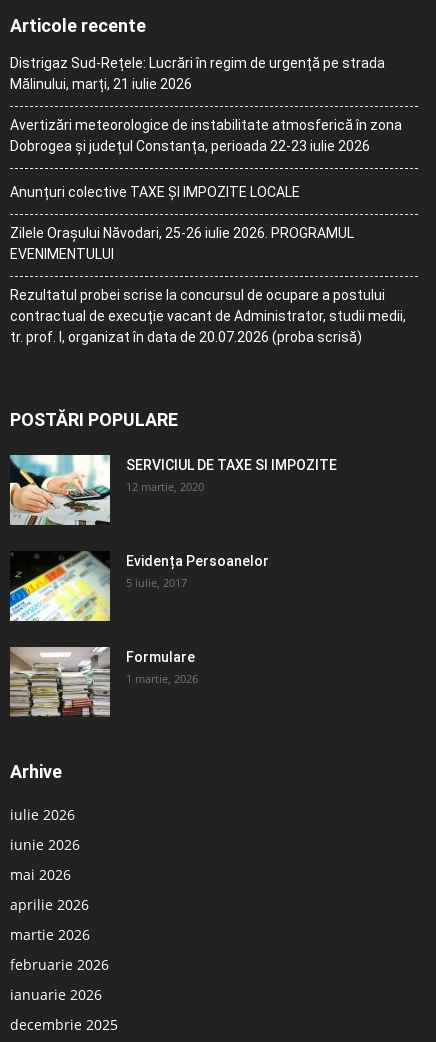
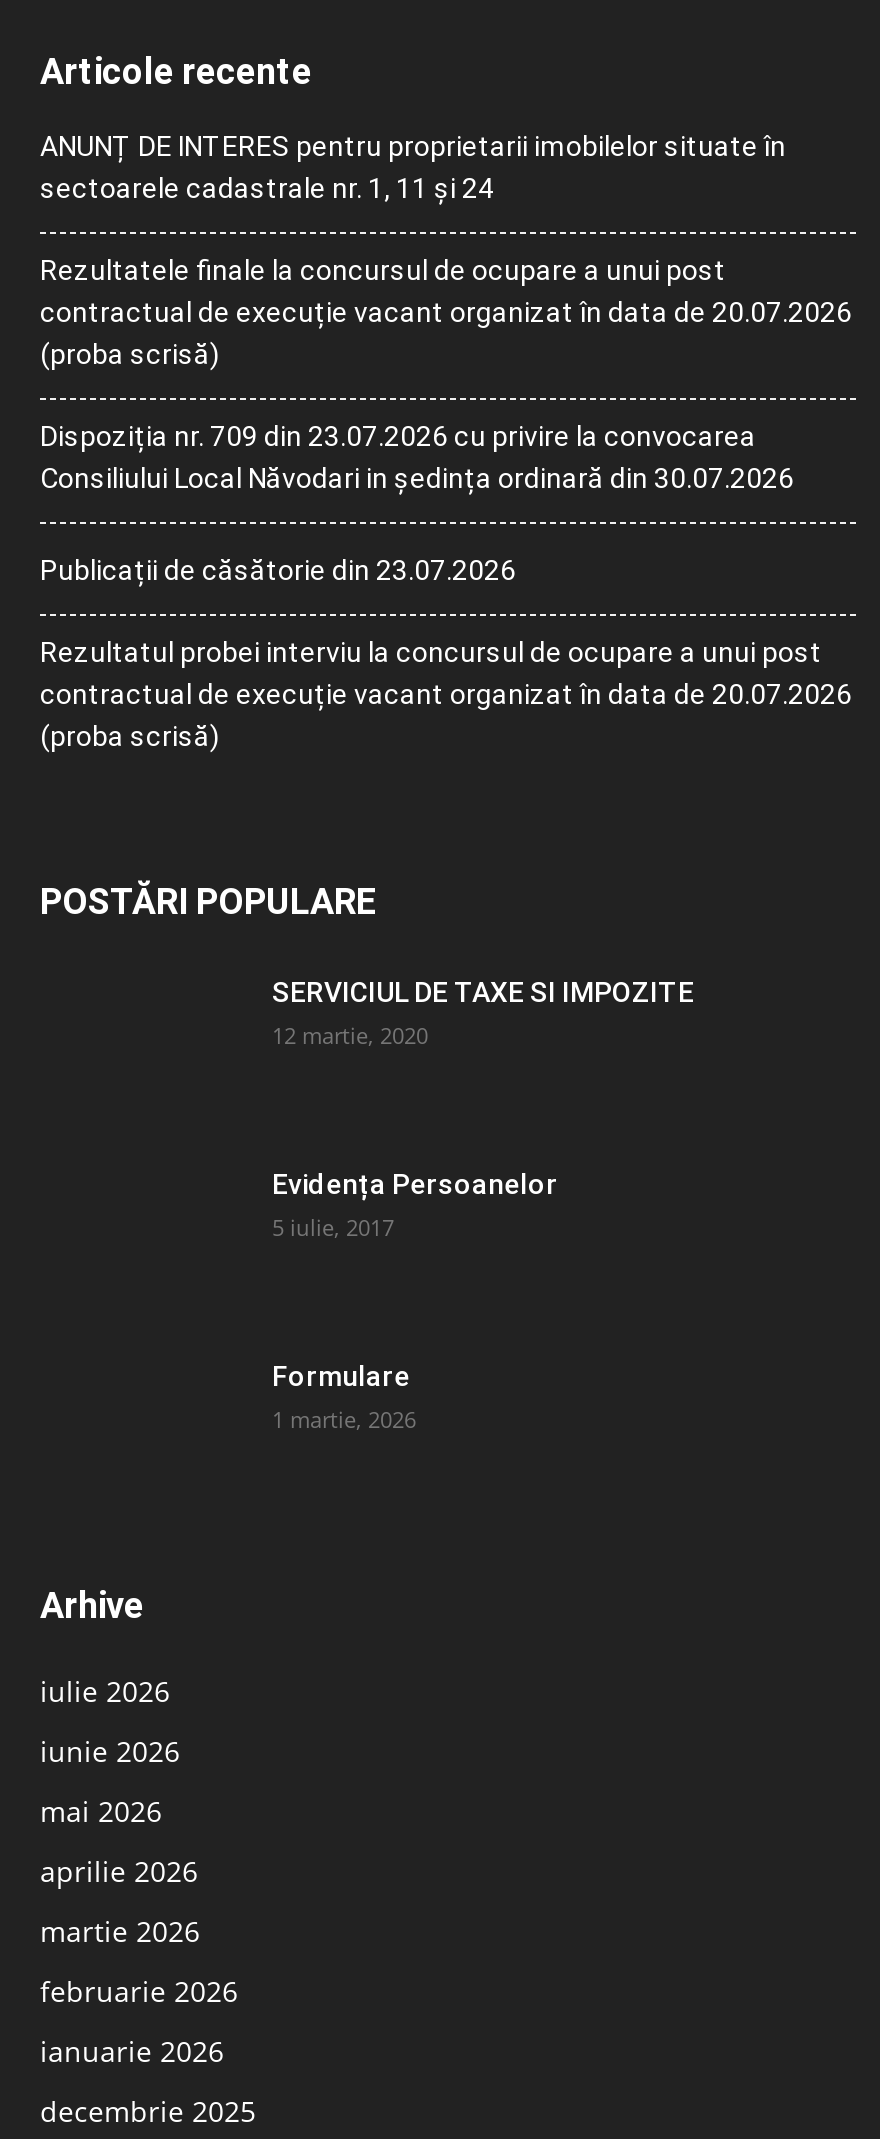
[10,55,385,92] Distrigaz Sud-Rețele: Lucrări în regim de urgență pe strada | Mălinului, marți, 21 iulie 2026 -> [40,130,786,204] ANUNȚ DE INTERES pentru proprietarii imobilelor situate în | sectoarele cadastrale nr. 1, 11 și 24
[10,117,402,154] Avertizări meteorologice de instabilitate atmosferică în zona | Dobrogea și județul Constanța, perioada 22-23 iulie 2026 -> [40,254,852,370] Rezultatele finale la concursul de ocupare a unui post | contractual de execuție vacant organizat în data de 20.07.2026 | (proba scrisă)
[10,184,300,200] Anunțuri colective TAXE ȘI IMPOZITE LOCALE -> [40,420,794,494] Dispoziția nr. 709 din 23.07.2026 cu privire la convocarea | Consiliului Local Năvodari in ședința ordinară din 30.07.2026
[10,225,354,262] Zilele Orașului Năvodari, 25-26 iulie 2026. PROGRAMUL | EVENIMENTULUI -> [40,554,516,586] Publicații de căsătorie din 23.07.2026
[10,287,406,345] Rezultatul probei scrise la concursul de ocupare a postului | contractual de execuție vacant de Administrator, studii medii, | tr. prof. I, organizat în data de 20.07.2026 (proba scrisă) -> [40,636,852,752] Rezultatul probei interviu la concursul de ocupare a unui post | contractual de execuție vacant organizat în data de 20.07.2026 | (proba scrisă)
[9,454,111,526] [image] -> none
[9,550,111,622] [image] -> none
[9,646,111,718] [image] -> none

